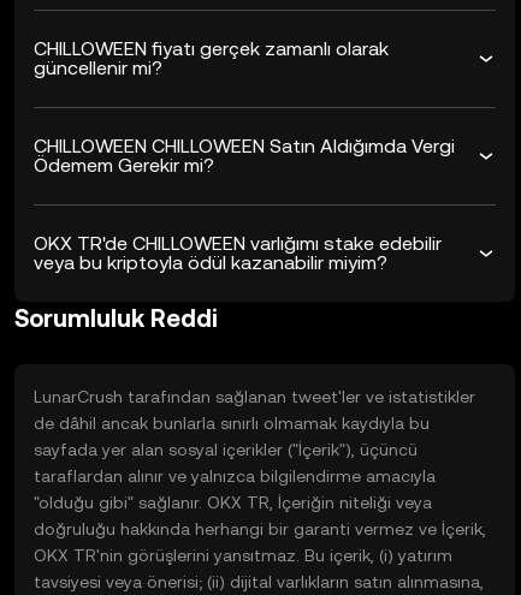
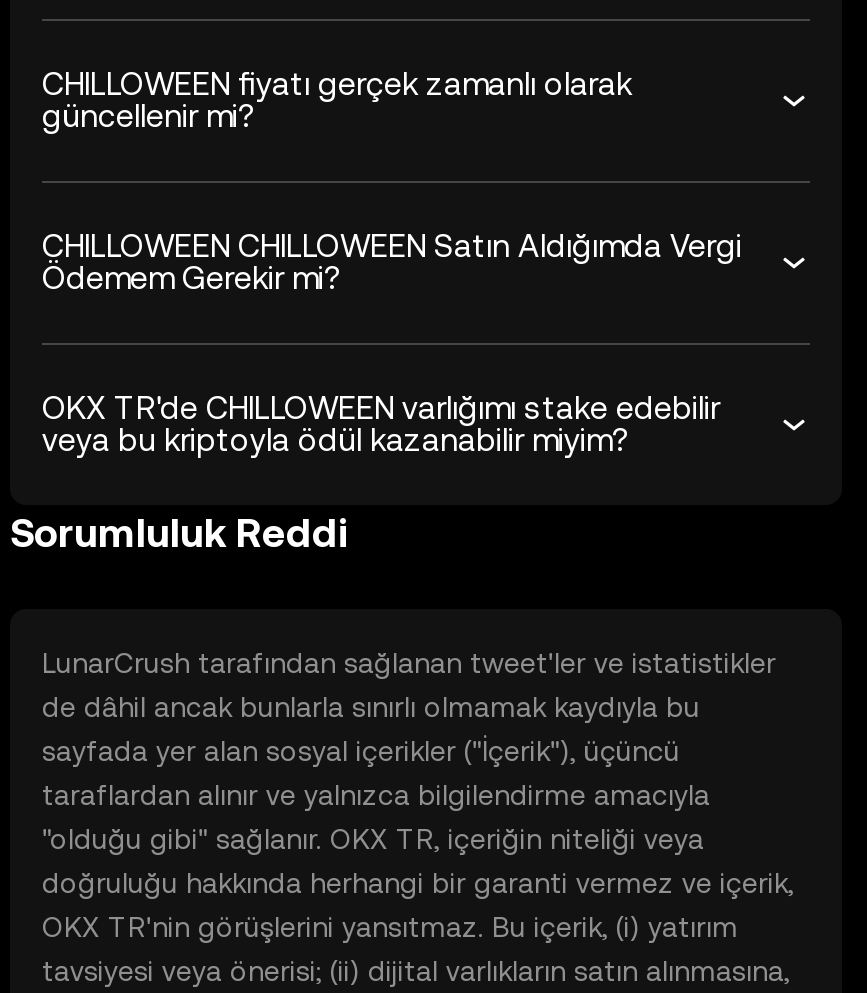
[34,493,432,512] "olduğu gibi" sağlanır. OKX TR, İçeriğin niteliği veya -> [42,823,704,855] "olduğu gibi" sağlanır. OKX TR, içeriğin niteliği veya
[34,519,486,539] doğruluğu hakkında herhangi bir garanti vermez ve İçerik, -> [42,867,794,899] doğruluğu hakkında herhangi bir garanti vermez ve içerik,

